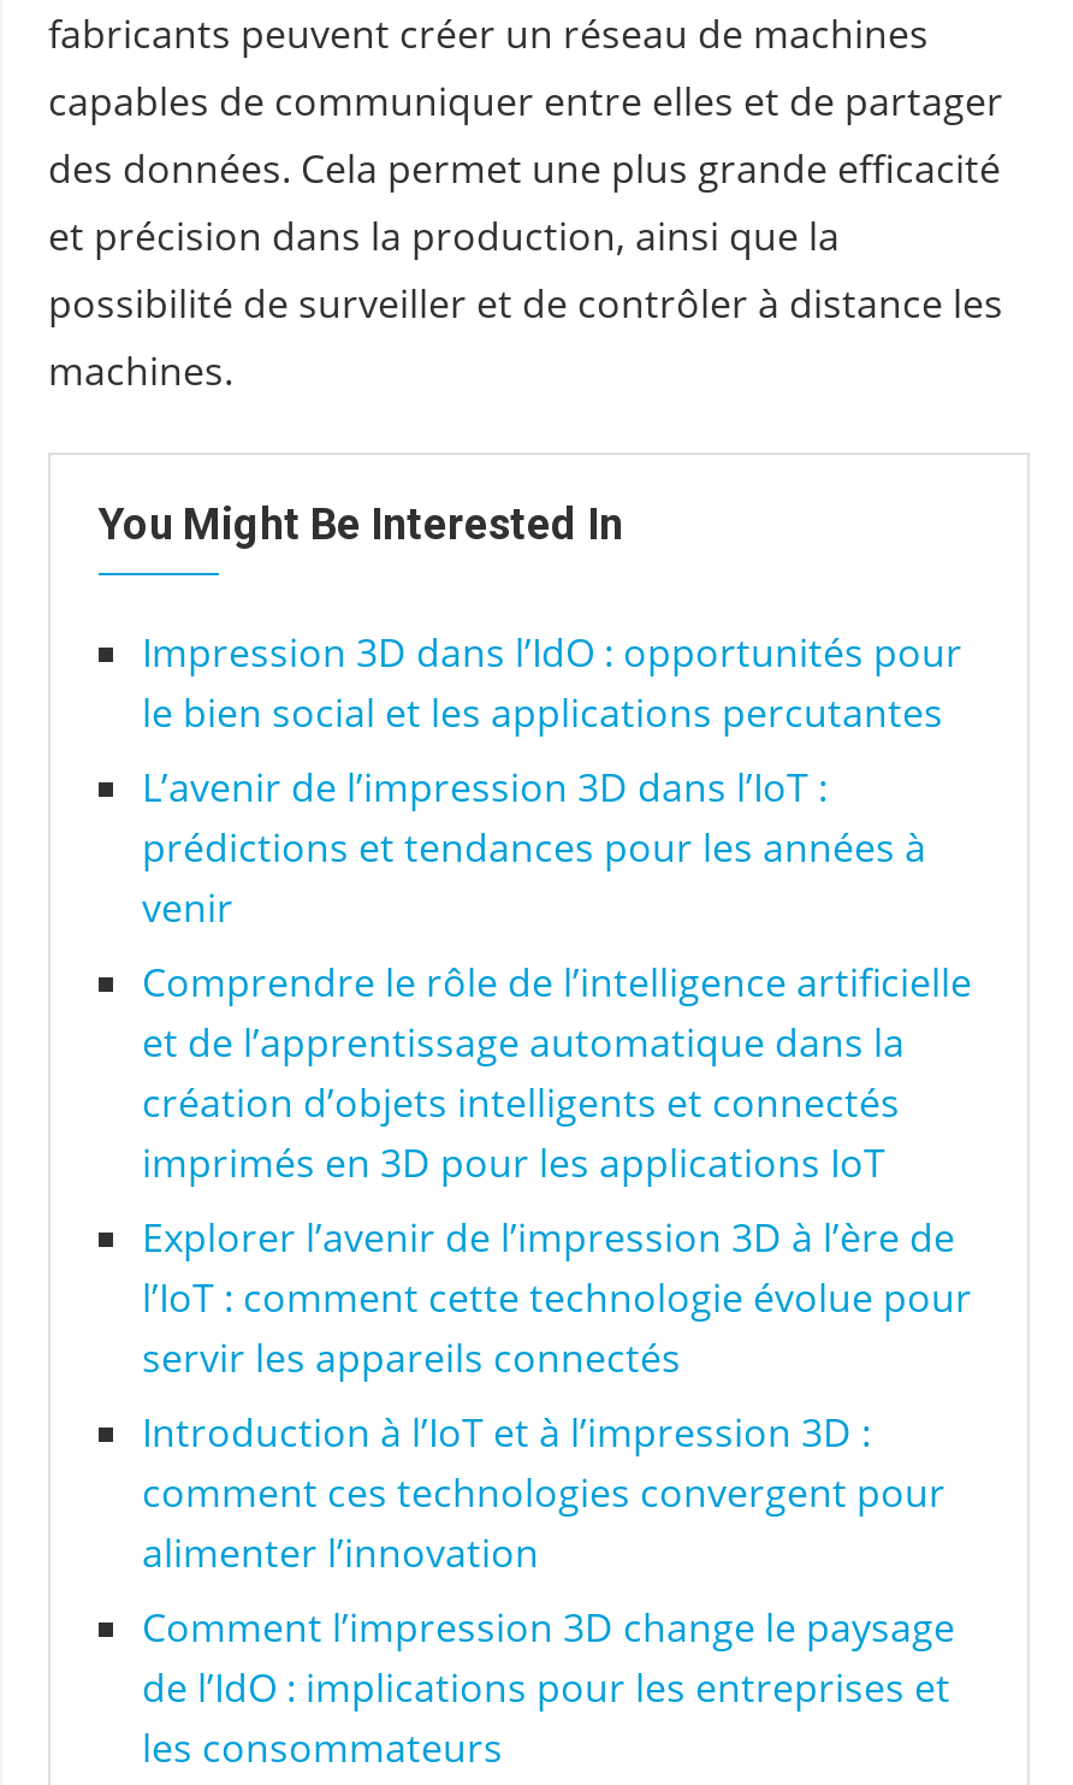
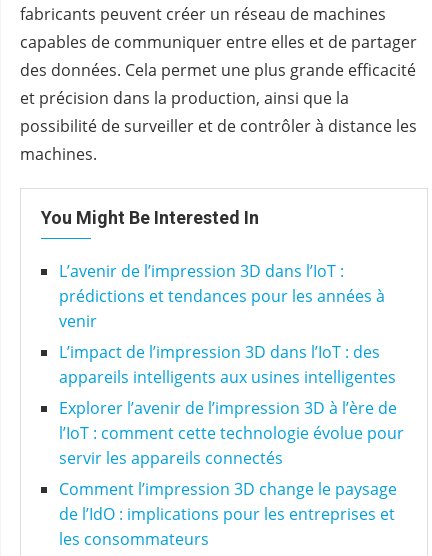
[142,626,962,740] Impression 3D dans l’IdO : opportunités pour | le bien social et les applications percutantes -> none
[142,956,972,1190] Comprendre le rôle de l’intelligence artificielle | et de l’apprentissage automatique dans la | création d’objets intelligents et connectés | imprimés en 3D pour les applications IoT -> [59,341,396,388] L’impact de l’impression 3D dans l’IoT : des | appareils intelligents aux usines intelligentes
[142,1406,945,1580] Introduction à l’IoT et à l’impression 3D : | comment ces technologies convergent pour | alimenter l’innovation -> none

